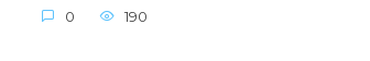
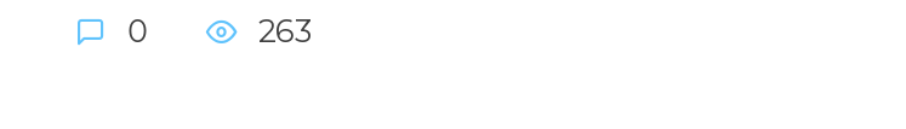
[124,8,147,25] 190 -> [258,14,314,50] 263

